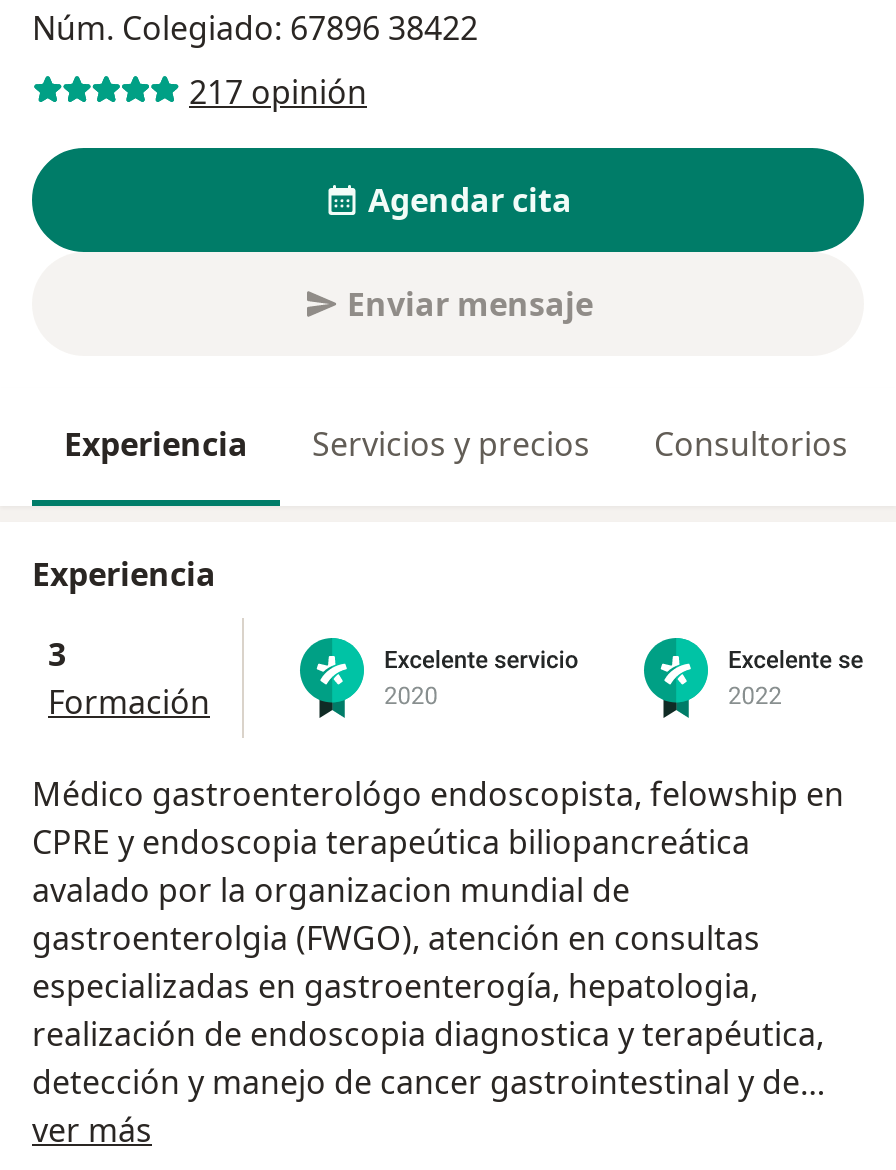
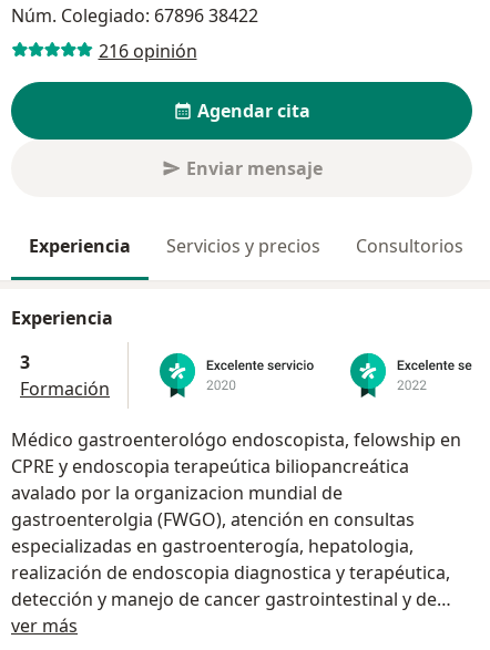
[189,70,367,114] 217 opinión -> [98,39,197,63] 216 opinión

